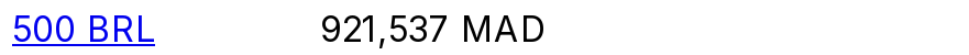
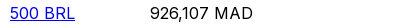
[320,6,547,50] 921,537 MAD -> [150,3,253,23] 926,107 MAD

